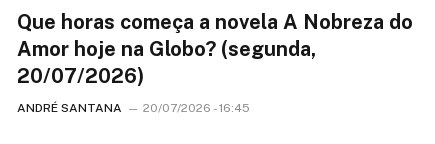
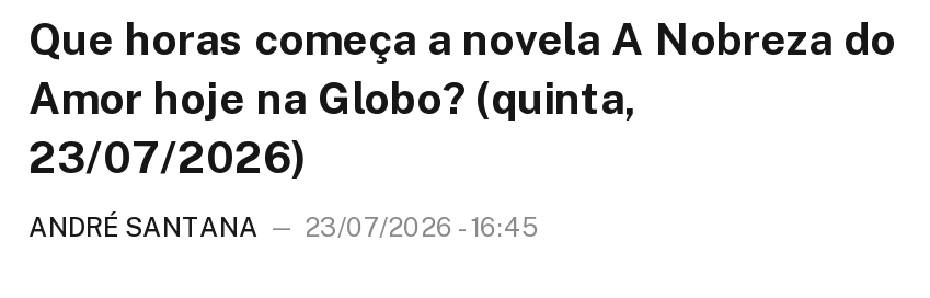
[17,37,316,61] Amor hoje na Globo? (segunda, -> [28,72,635,125] Amor hoje na Globo? (quinta,
[17,64,144,88] 20/07/2026) -> [28,131,307,184] 23/07/2026)
[17,101,250,115] ANDRÉ SANTANA 20/07/2026 - 16:45 -> [28,213,539,243] ANDRÉ SANTANA 23/07/2026 - 16:45

